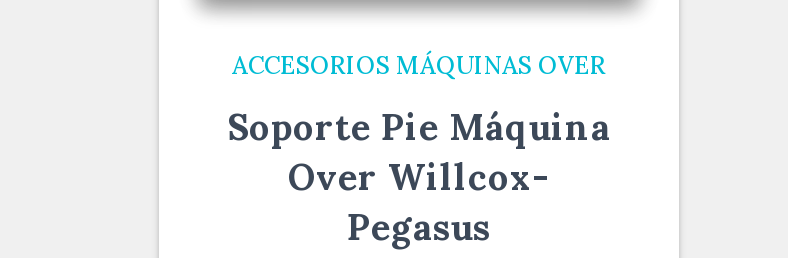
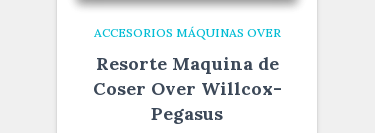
[227,103,611,199] Soporte Pie Máquina | Over Willcox- -> [92,52,281,100] Resorte Maquina de | Coser Over Willcox-

